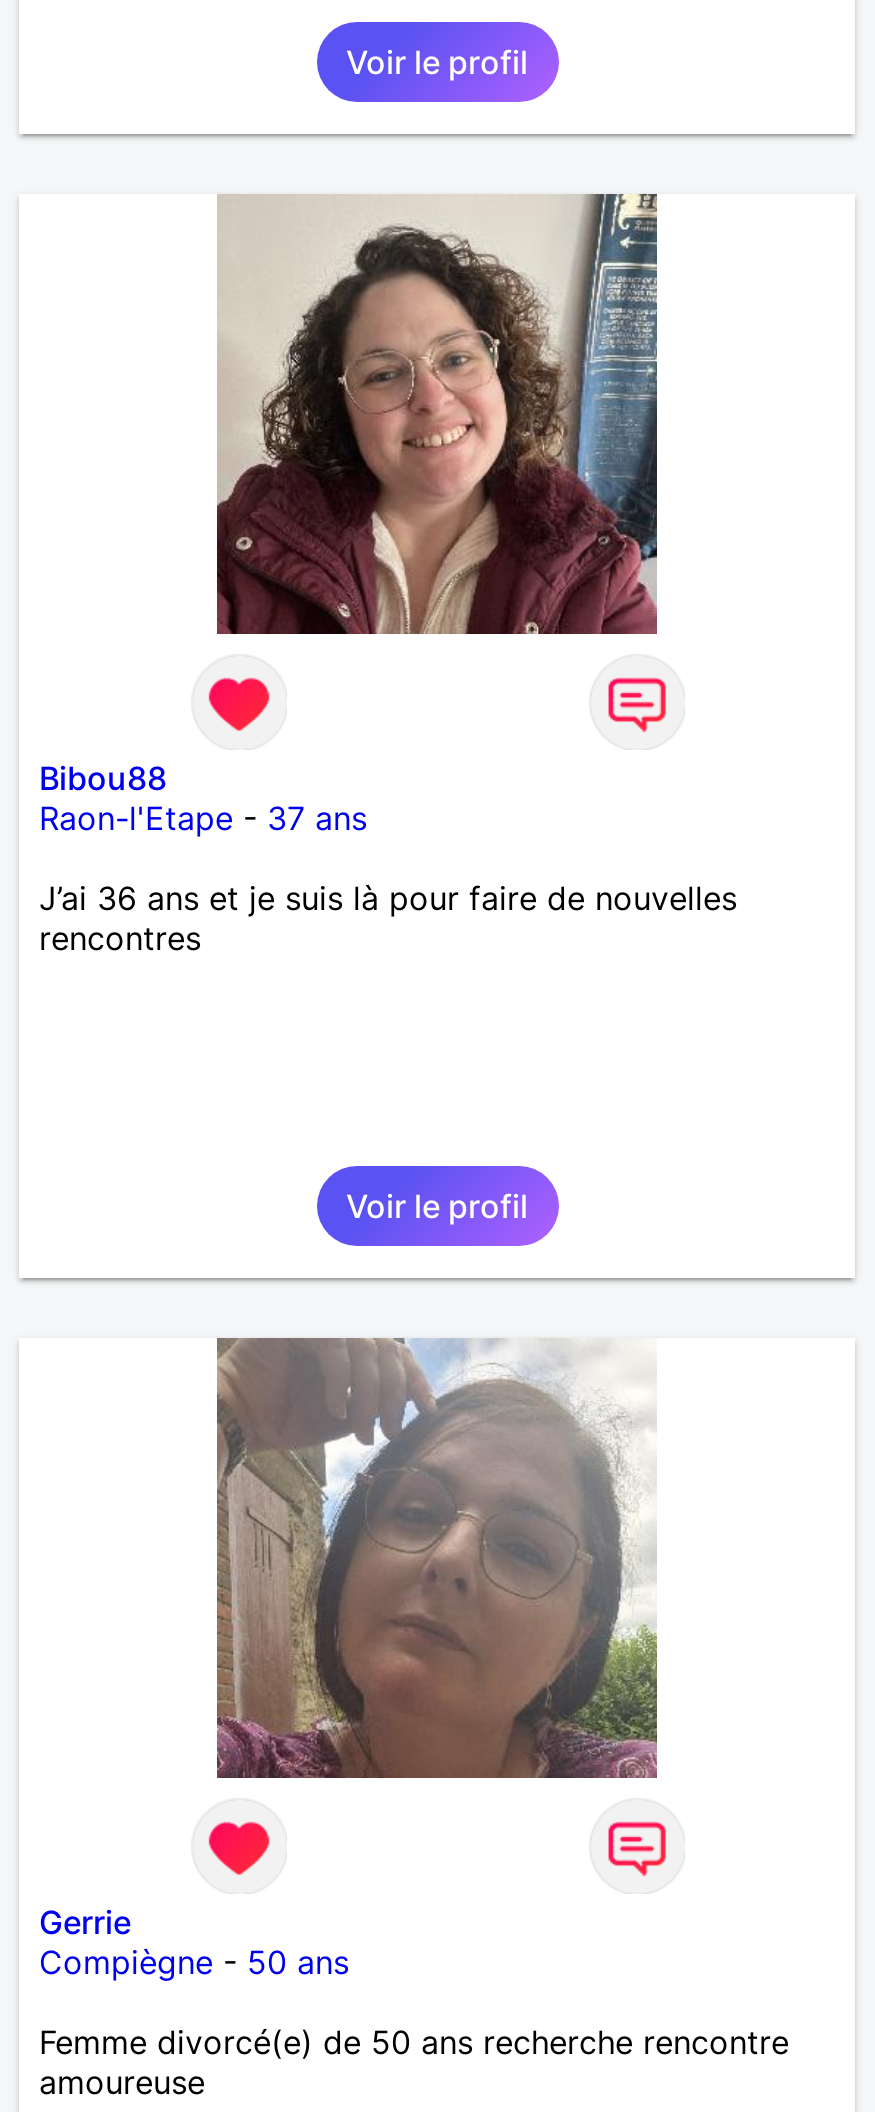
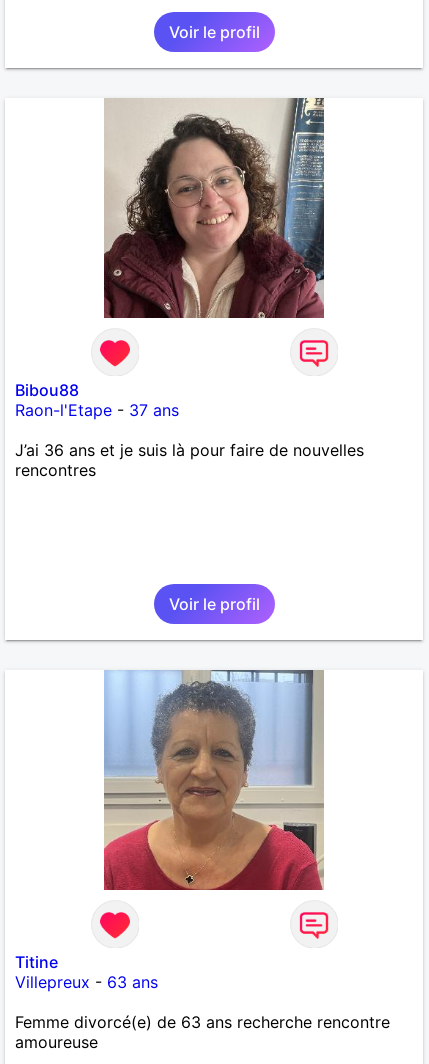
[215,1336,657,1780] [image] -> [104,669,324,891] [image]
[39,1902,349,1982] Gerrie | Compiègne - 50 ans -> [15,952,158,992] Titine | Villepreux - 63 ans
[39,2022,789,2062] Femme divorcé(e) de 50 ans recherche rencontre -> [15,1012,390,1032] Femme divorcé(e) de 63 ans recherche rencontre

